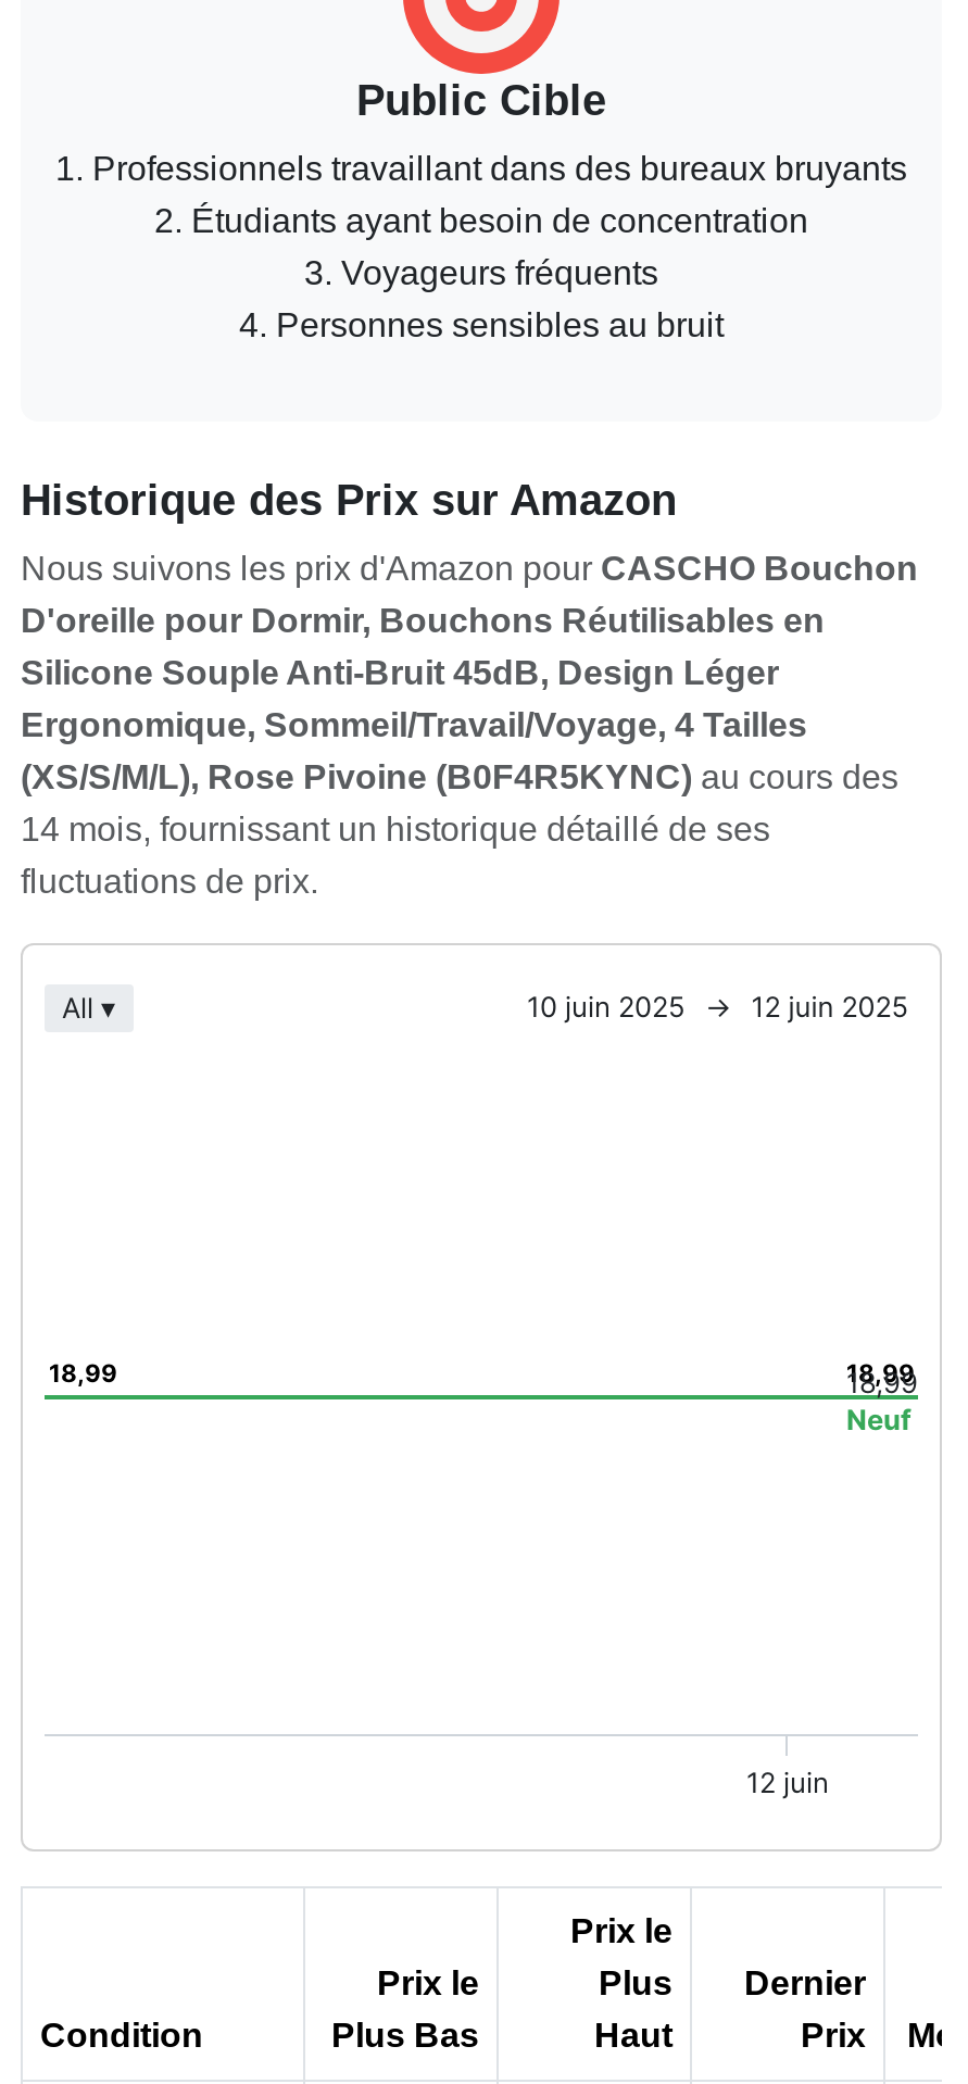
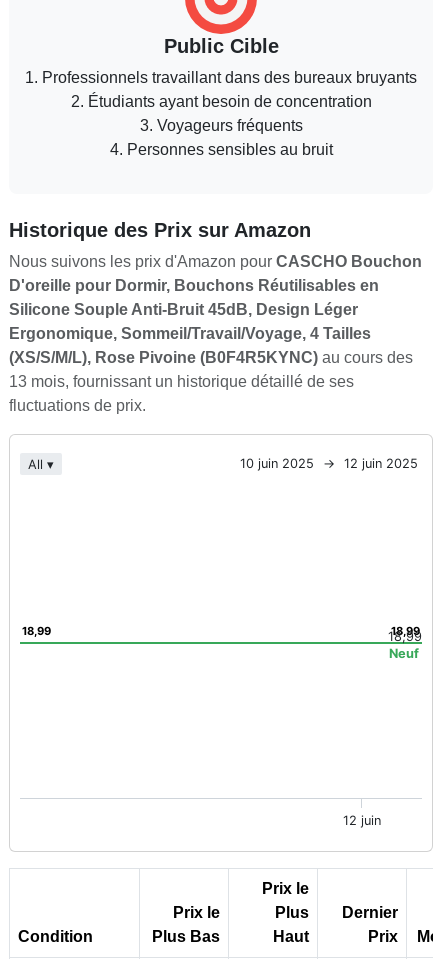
[21,811,770,848] 14 mois, fournissant un historique détaillé de ses -> [9,373,354,390] 13 mois, fournissant un historique détaillé de ses

